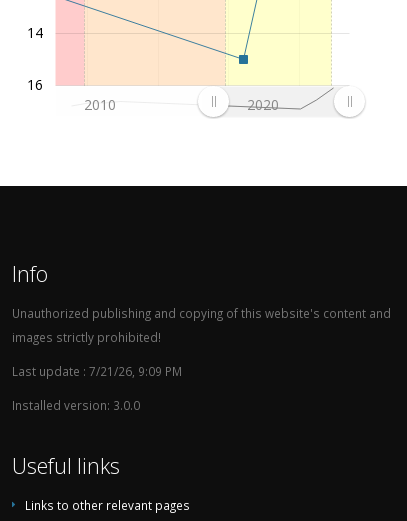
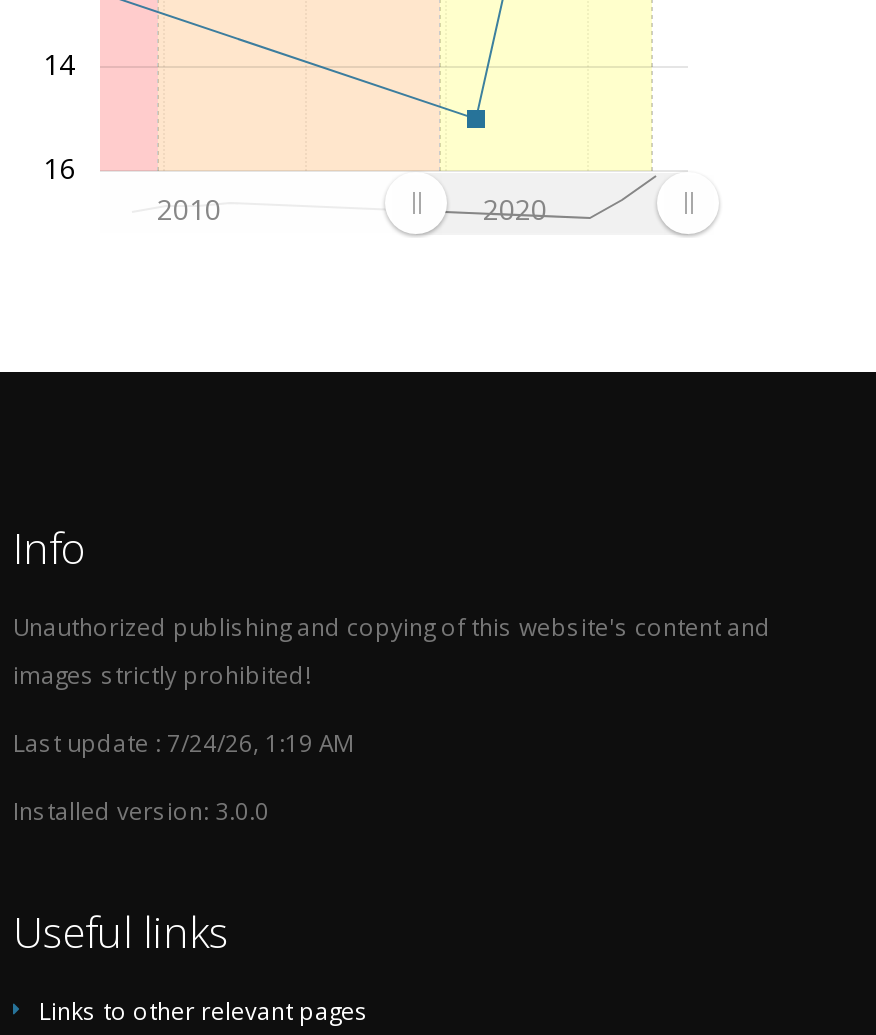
[12,363,182,379] Last update : 7/21/26, 9:09 PM -> [13,726,353,758] Last update : 7/24/26, 1:19 AM

